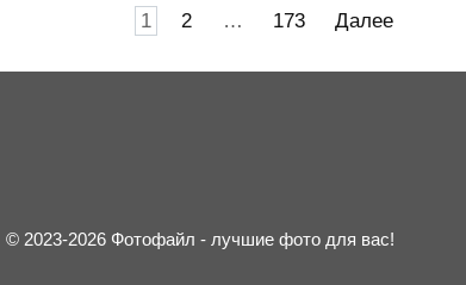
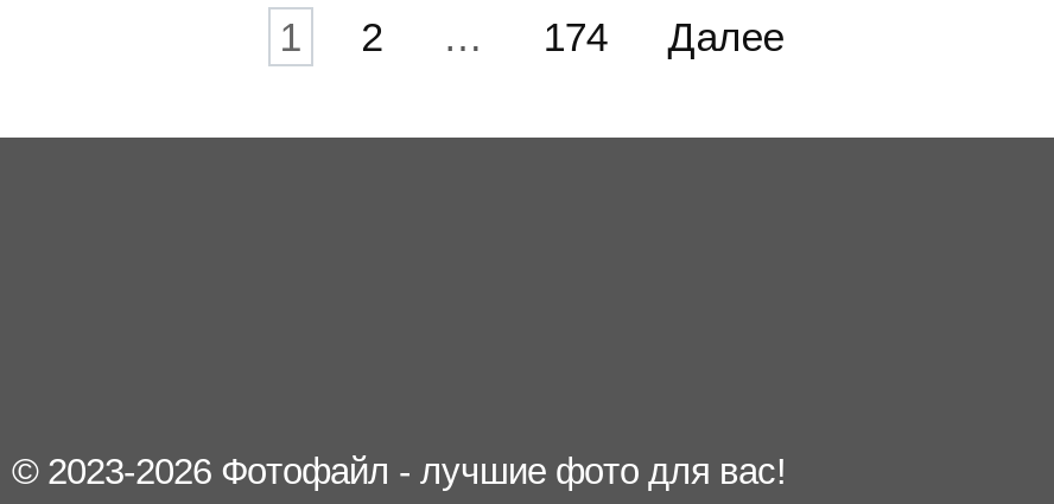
[273,10,305,32] 173 -> [543,14,607,59] 174

